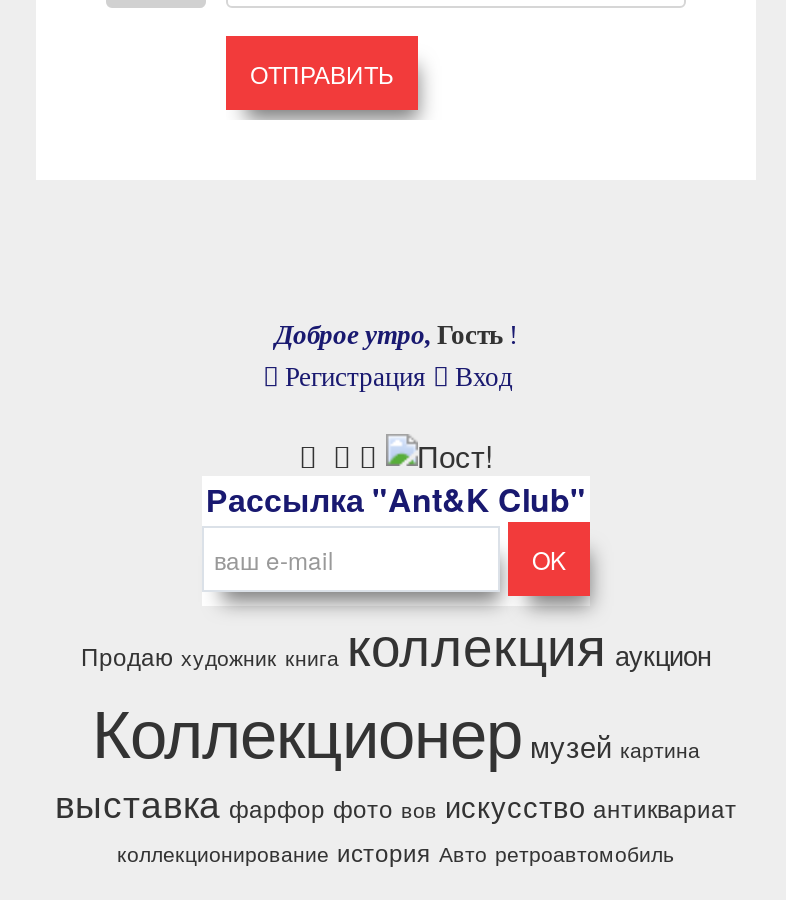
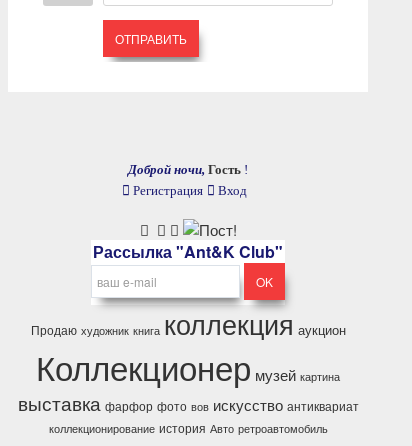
[275,320,517,350] Доброе утро, Гость ! -> [128,162,248,177] Доброй ночи, Гость !

